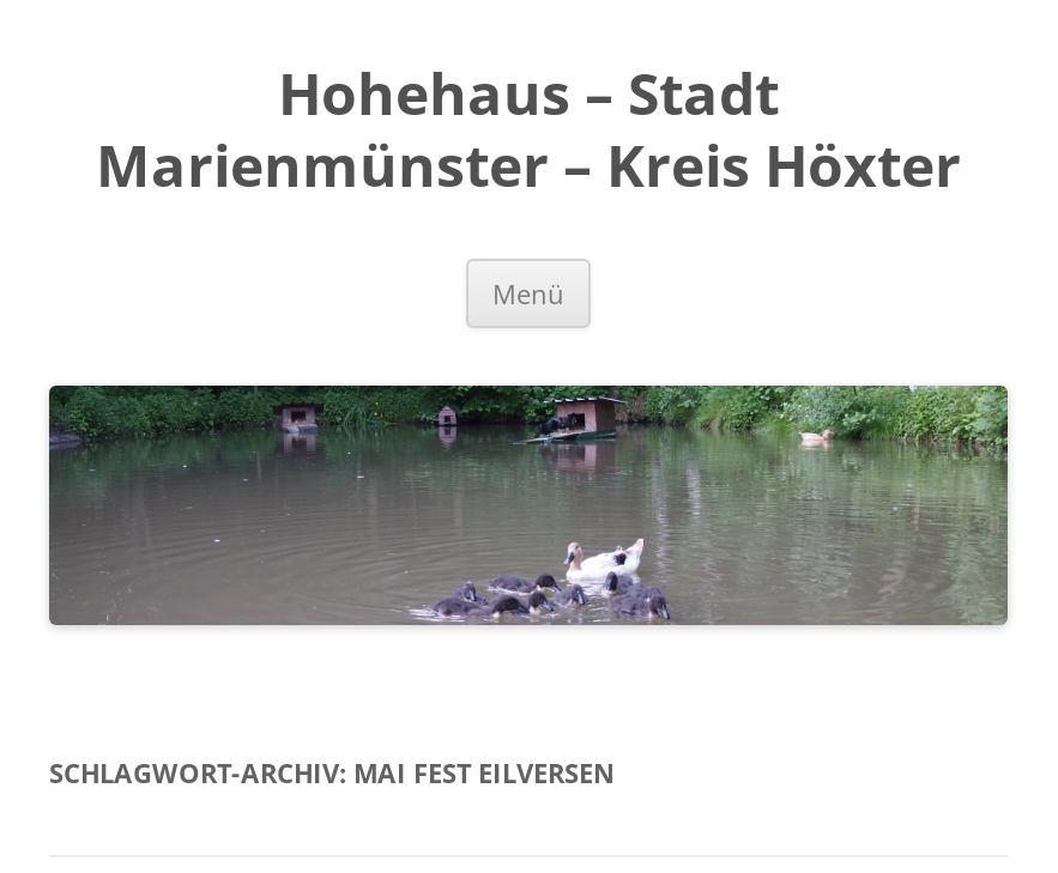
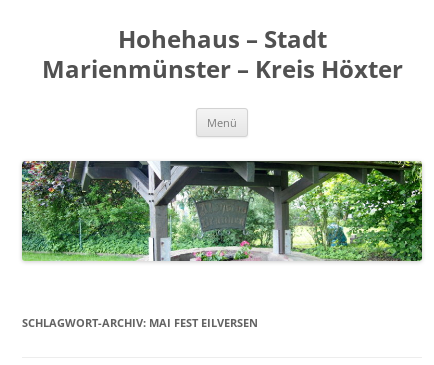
[47,383,1010,628] [image] -> [21,160,423,262] [image]

